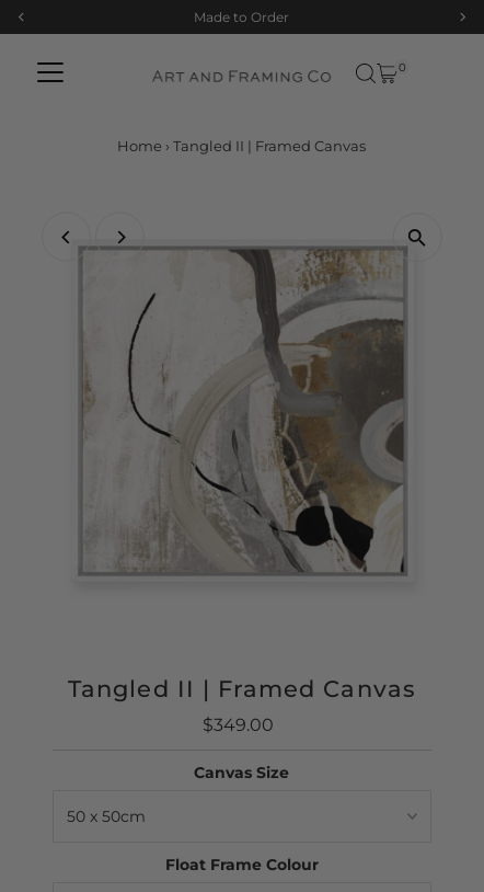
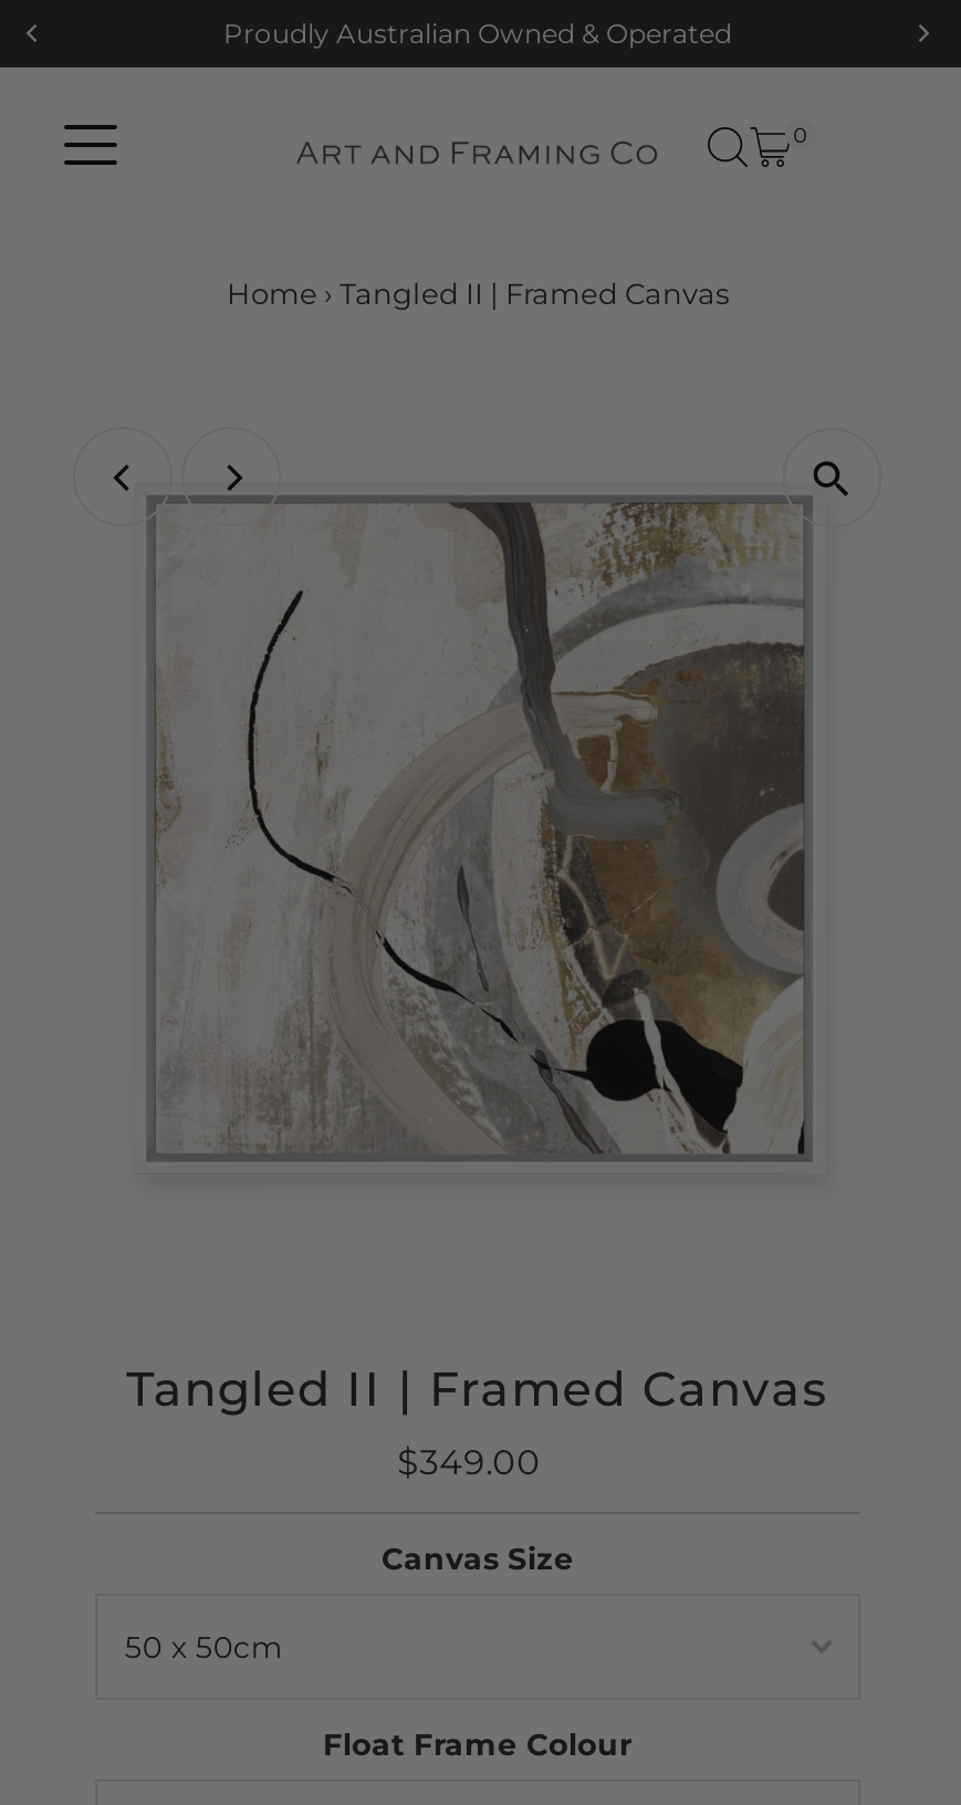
[194,9,290,25] Made to Order -> [223,17,732,50] Proudly Australian Owned & Operated

